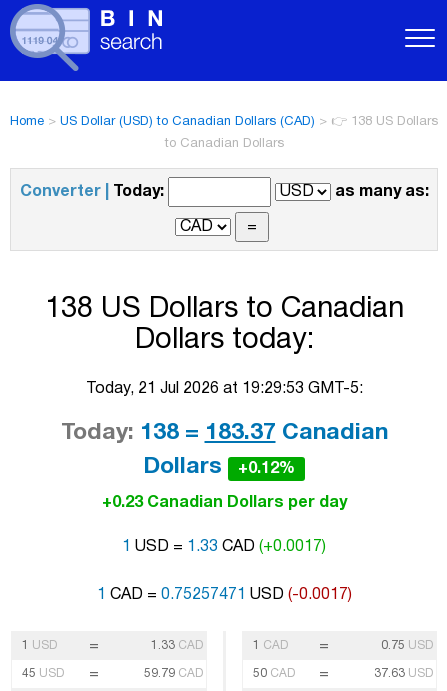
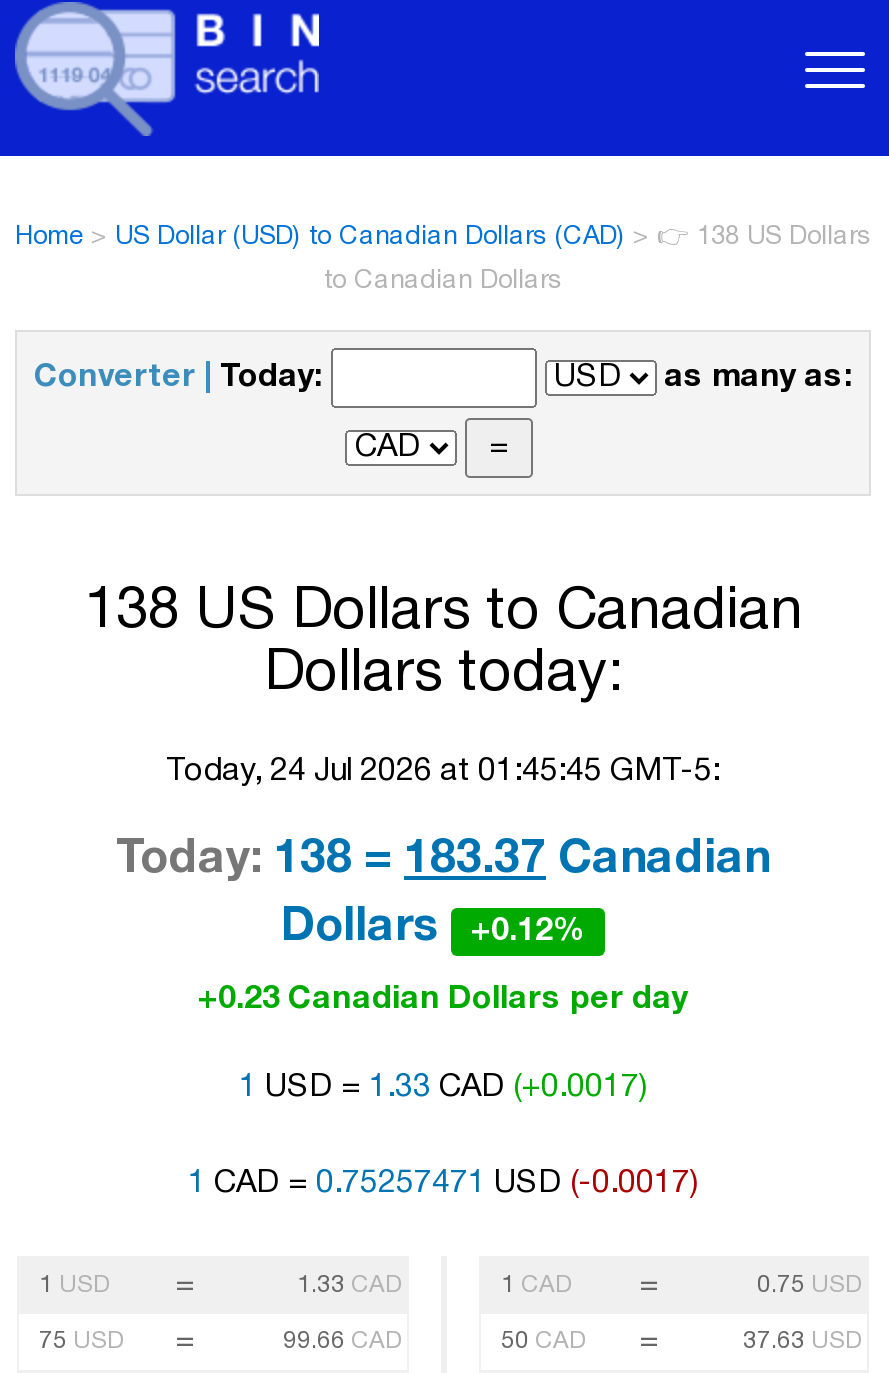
[85,382,362,396] Today, 21 Jul 2026 at 19:29:53 GMT-5: -> [166,758,720,786] Today, 24 Jul 2026 at 01:45:45 GMT-5:
[22,668,64,679] 45 USD -> [39,1330,123,1352] 75 USD
[144,668,203,679] 59.79 CAD -> [283,1330,401,1352] 99.66 CAD

